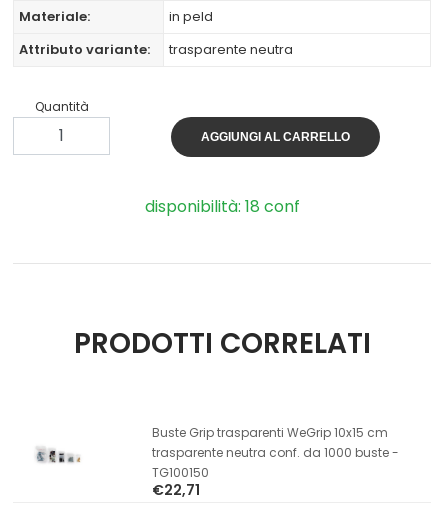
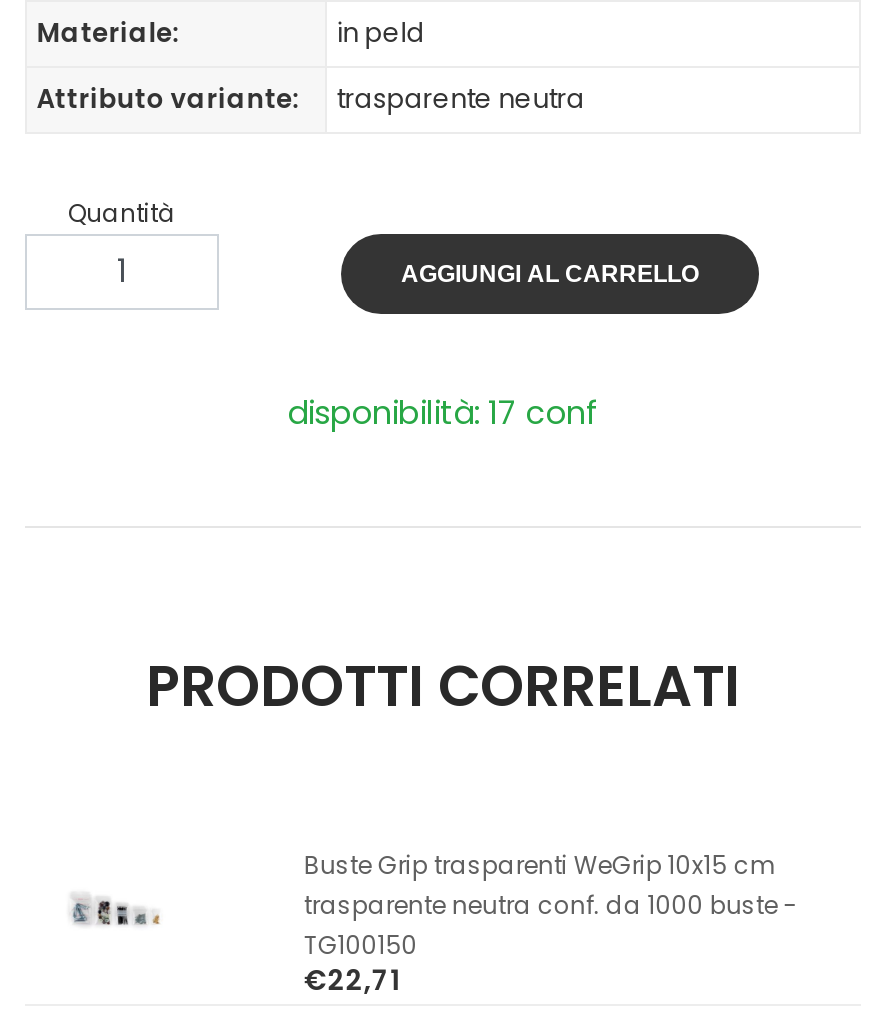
[144,195,299,218] disponibilità: 18 conf -> [288,391,598,437] disponibilità: 17 conf

